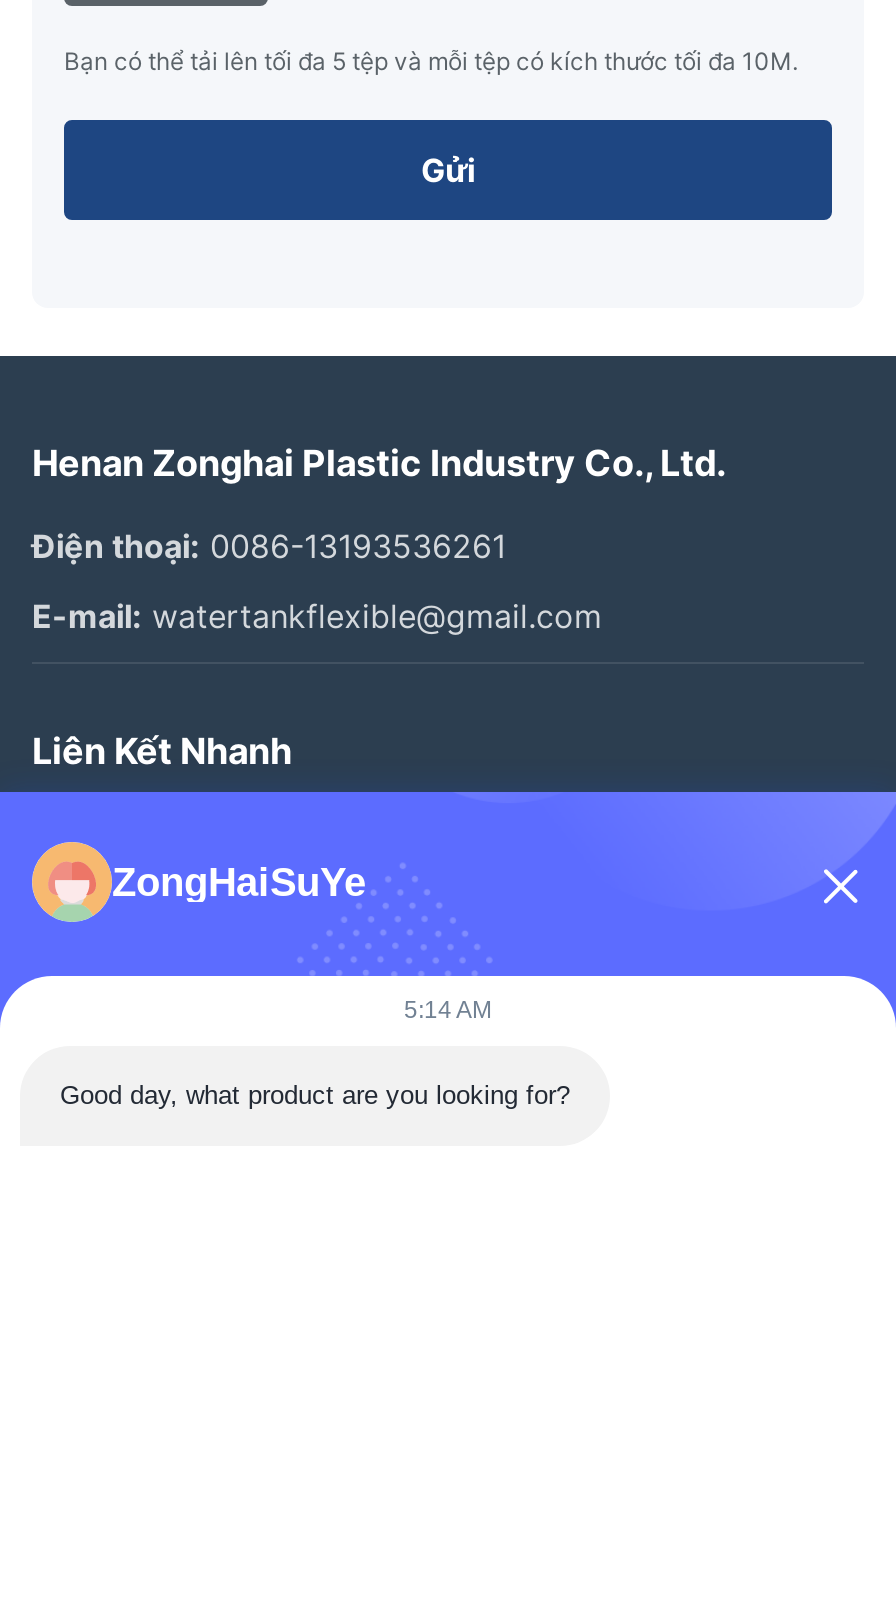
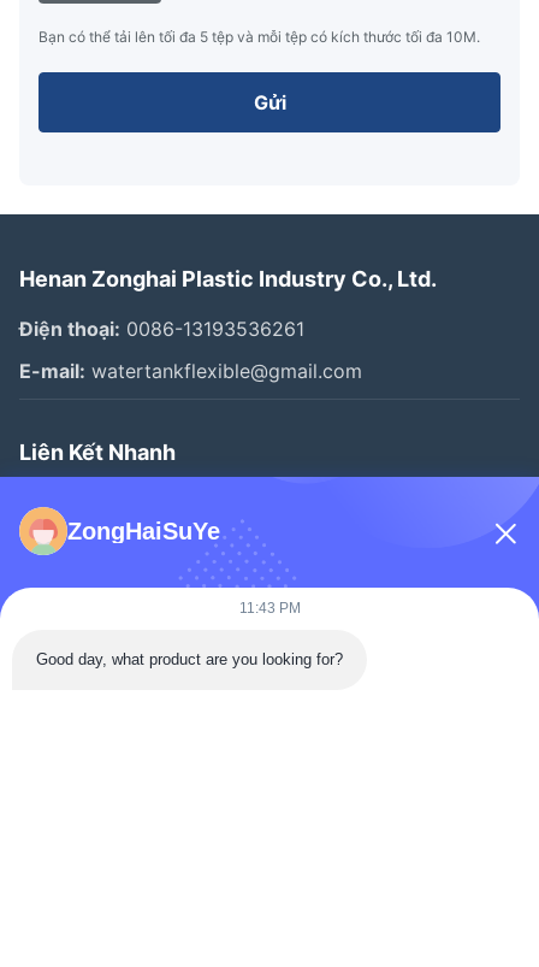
[404,996,492,1024] 5:14 AM -> [239,600,300,617] 11:43 PM

